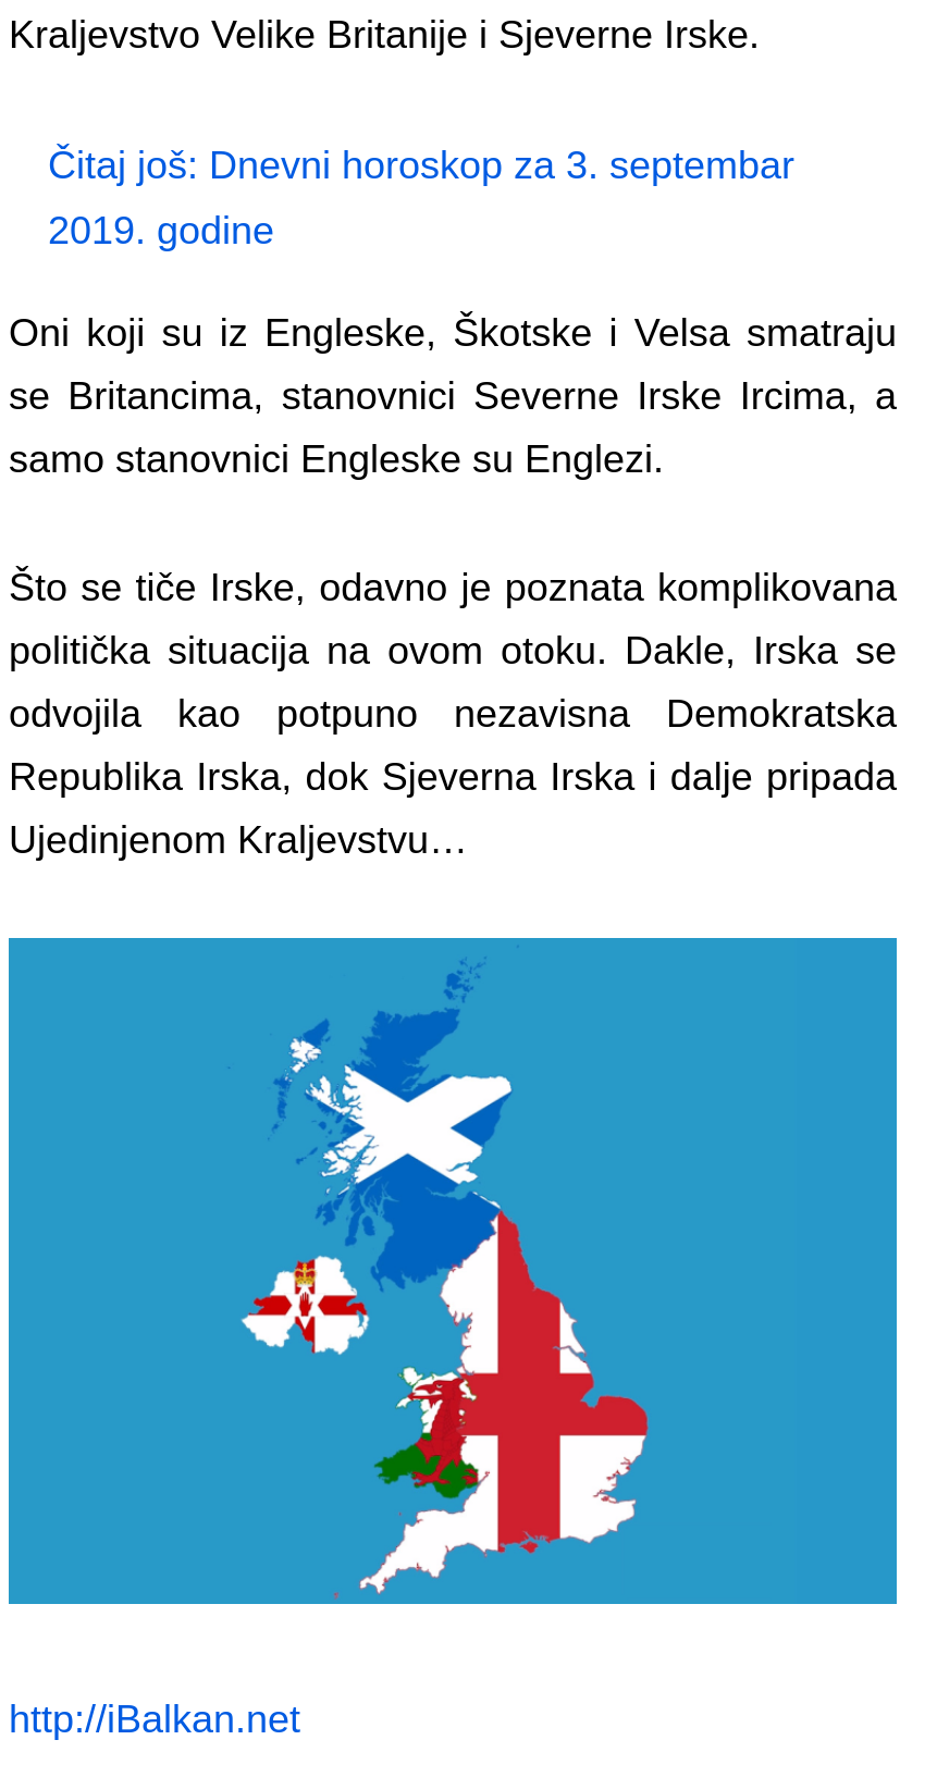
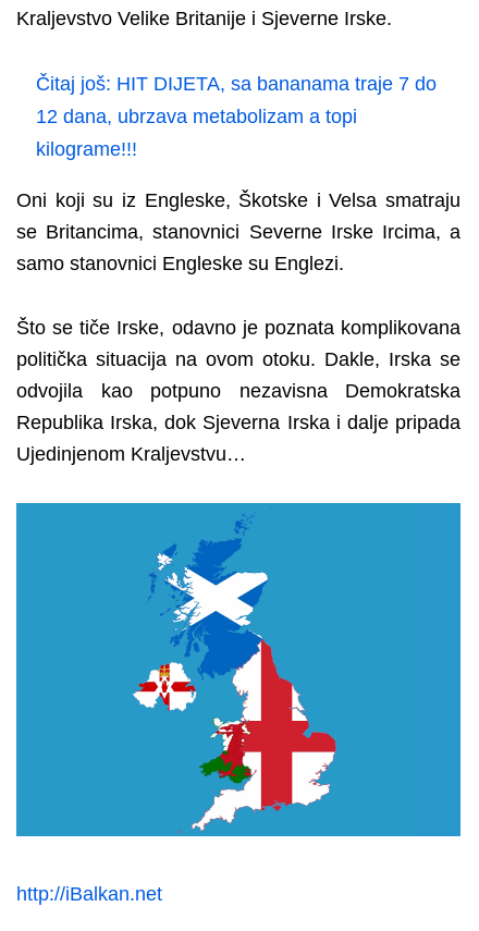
[48,144,794,252] Čitaj još: Dnevni horoskop za 3. septembar | 2019. godine -> [36,73,437,160] Čitaj još: HIT DIJETA, sa bananama traje 7 do | 12 dana, ubrzava metabolizam a topi | kilograme!!!

